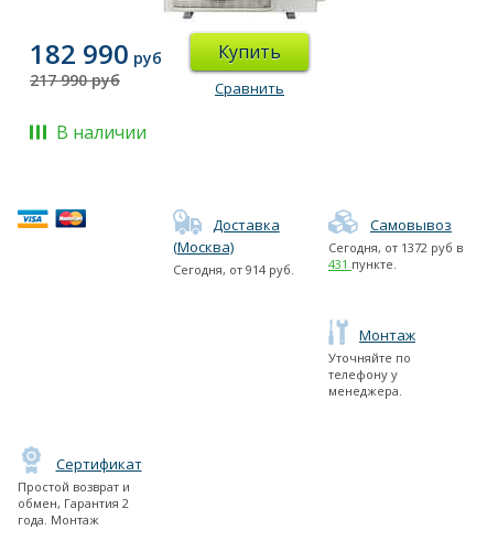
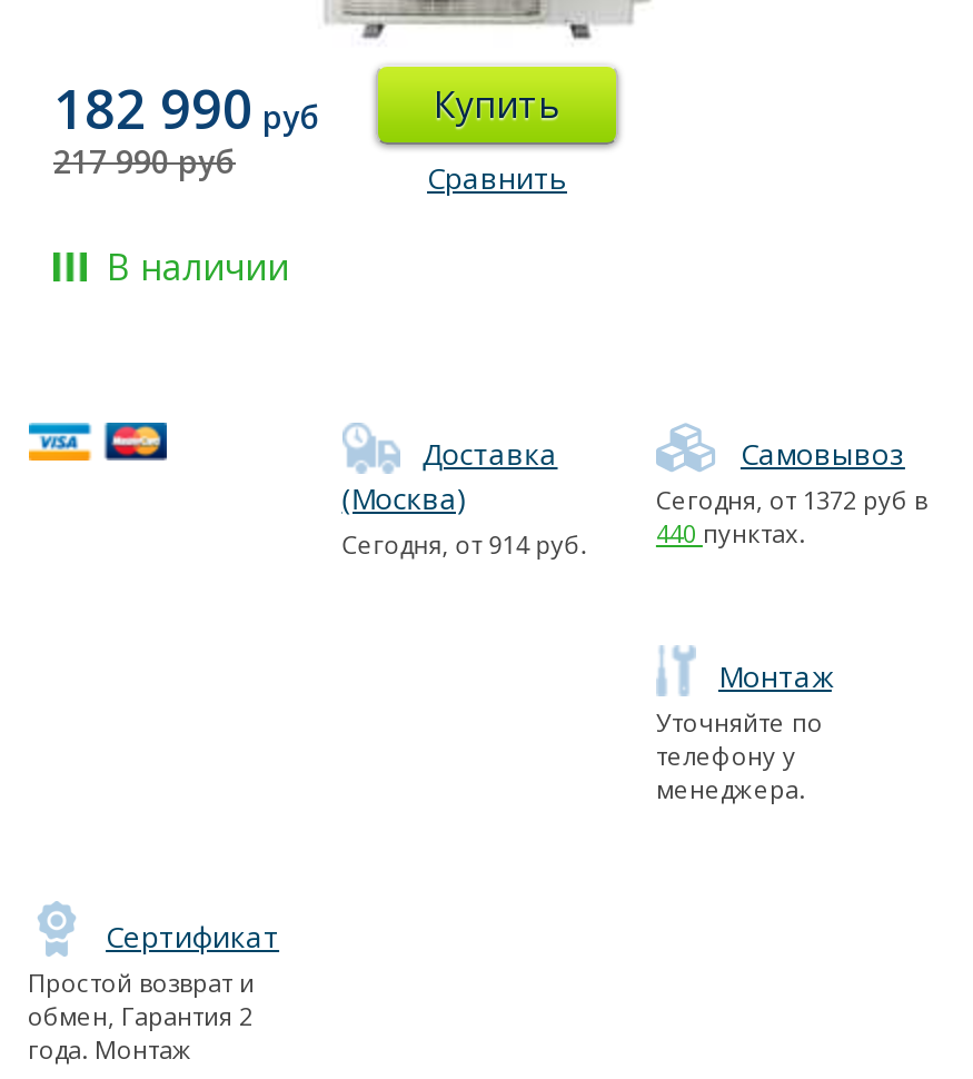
[328,256,397,272] 431 пункте. -> [656,516,805,550] 440 пунктах.

